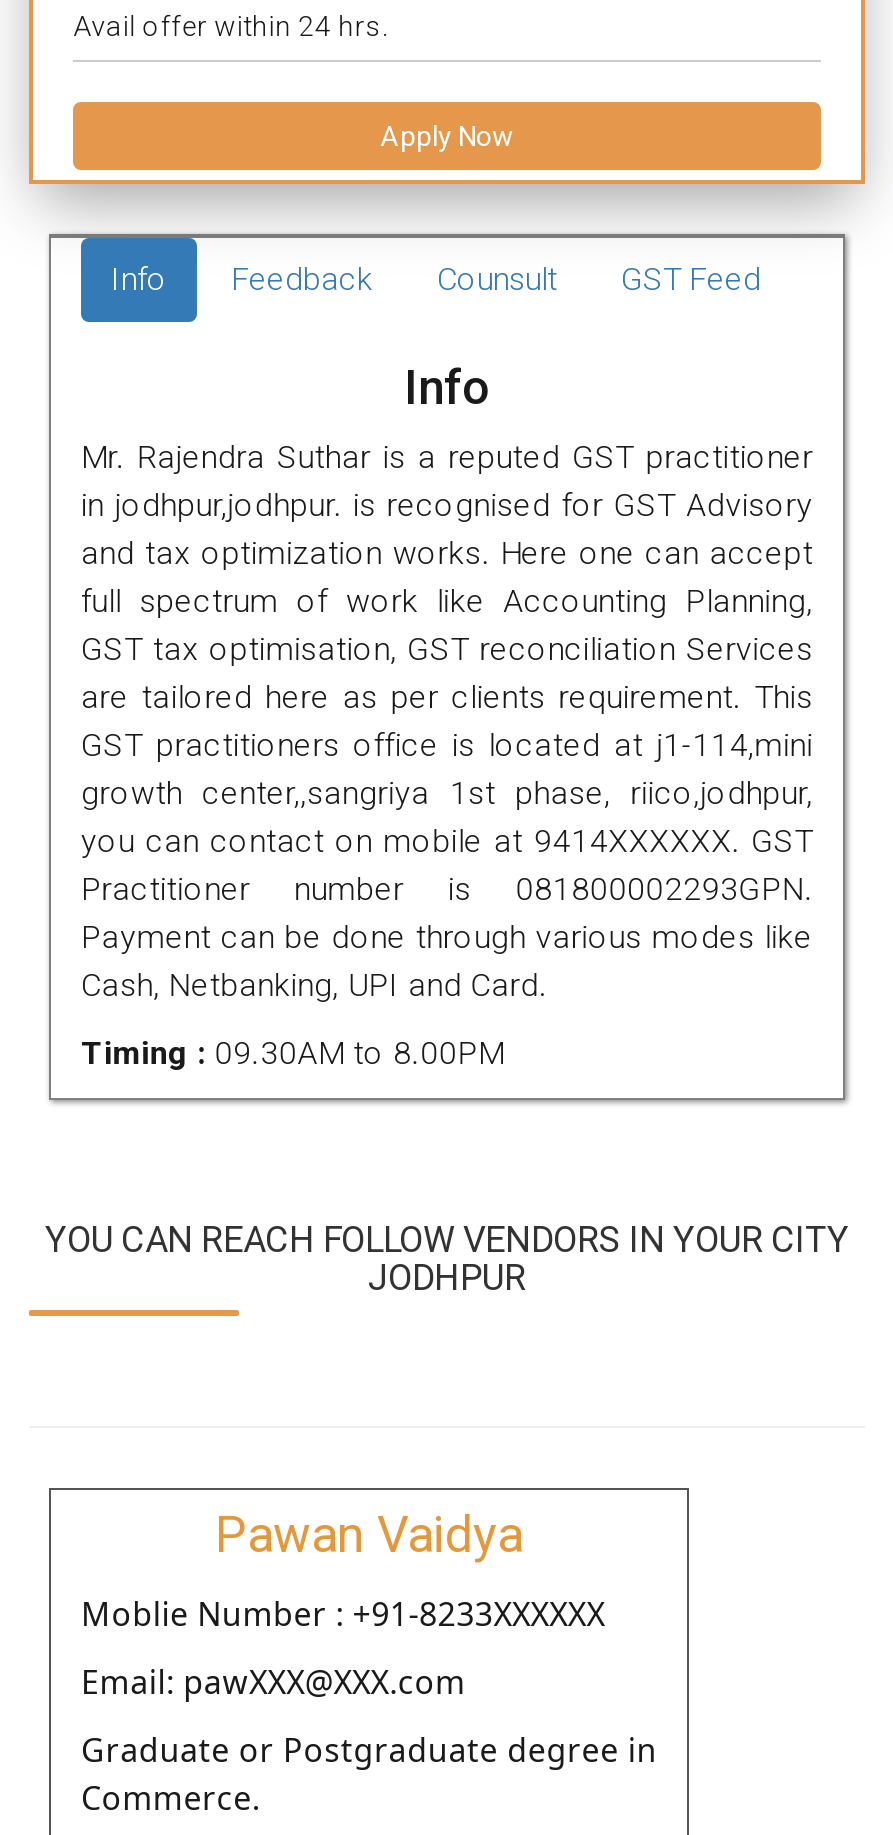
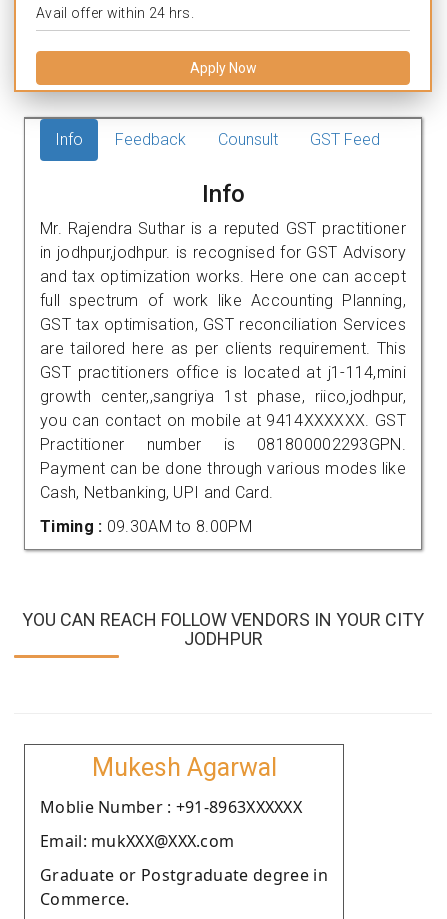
[215,1506,523,1564] Pawan Vaidya -> [91,753,276,782] Mukesh Agarwal
[81,1592,605,1636] Moblie Number : +91-8233XXXXXX -> [40,796,302,818] Moblie Number : +91-8963XXXXXX
[81,1660,466,1704] Email: pawXXX@XXX.com -> [40,830,234,852] Email: mukXXX@XXX.com

